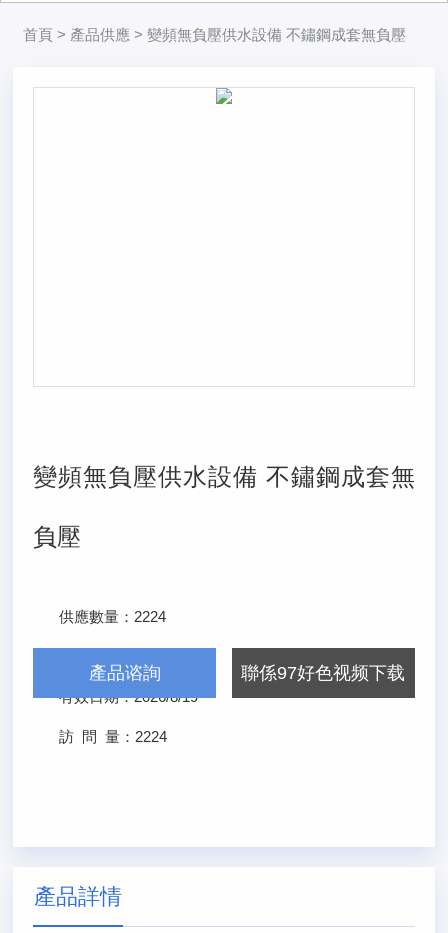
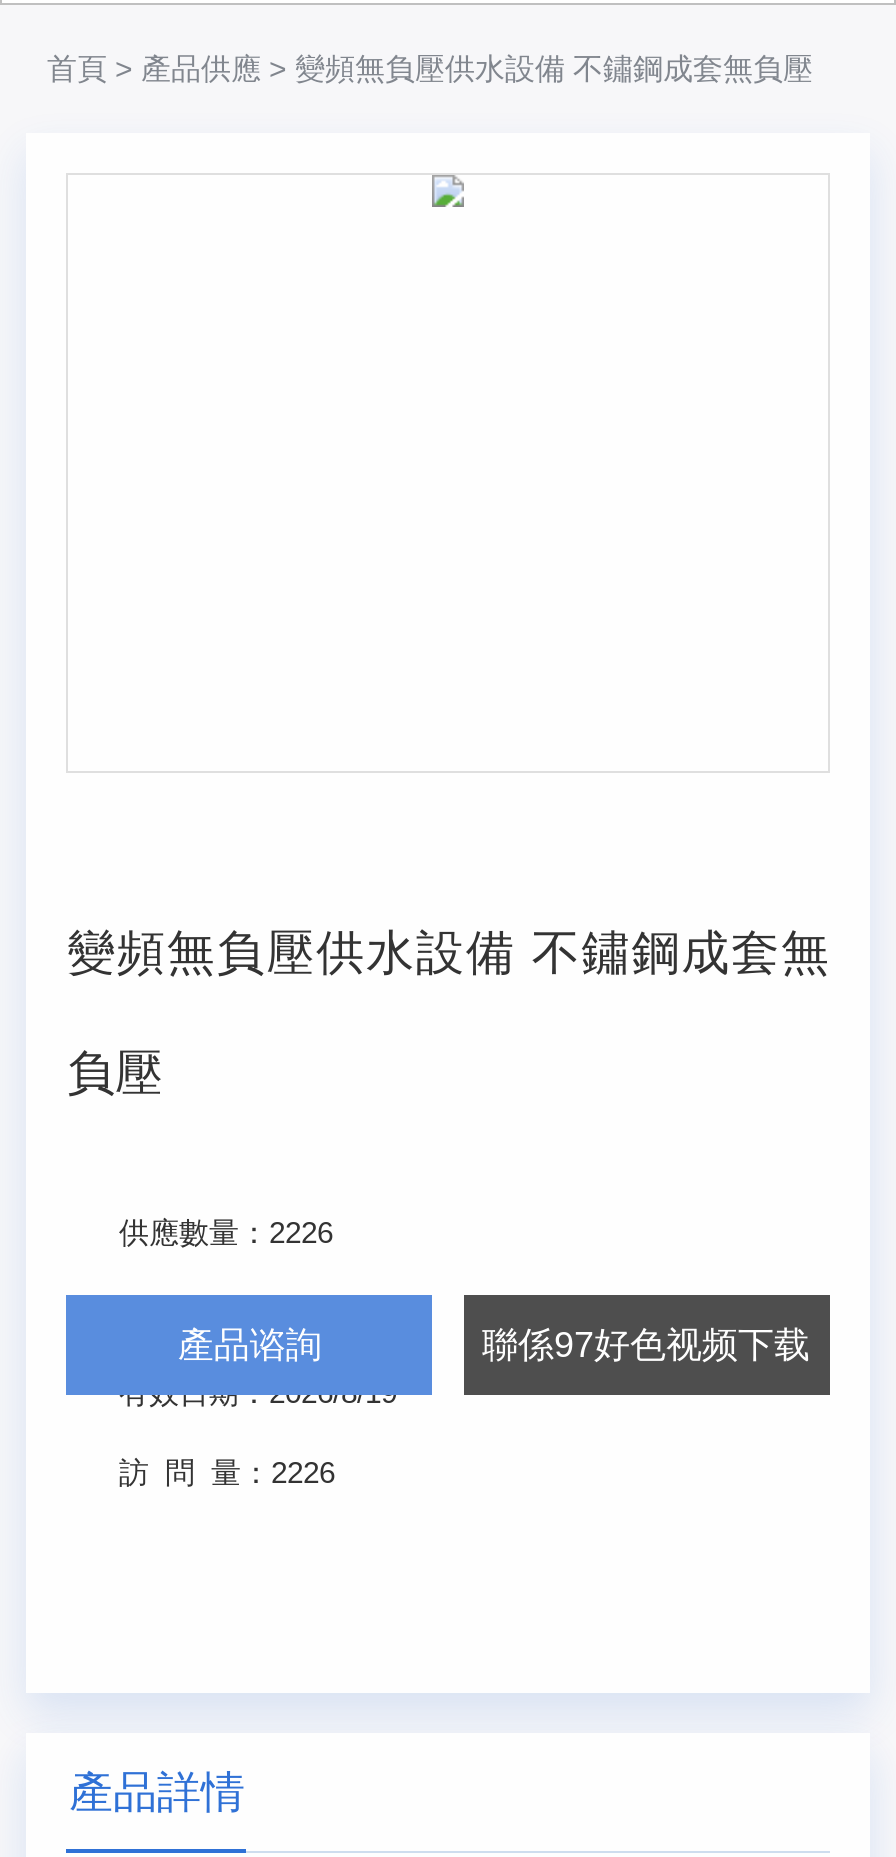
[59,608,166,625] 供應數量：2224 -> [119,1215,333,1249] 供應數量：2226
[59,728,167,745] 訪 問 量：2224 -> [119,1455,335,1489] 訪 問 量：2226

